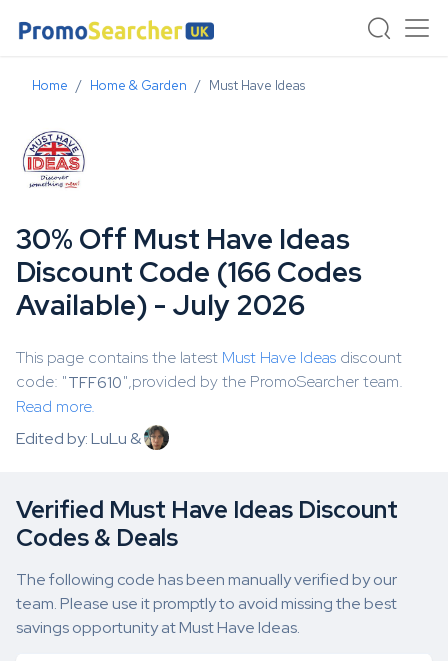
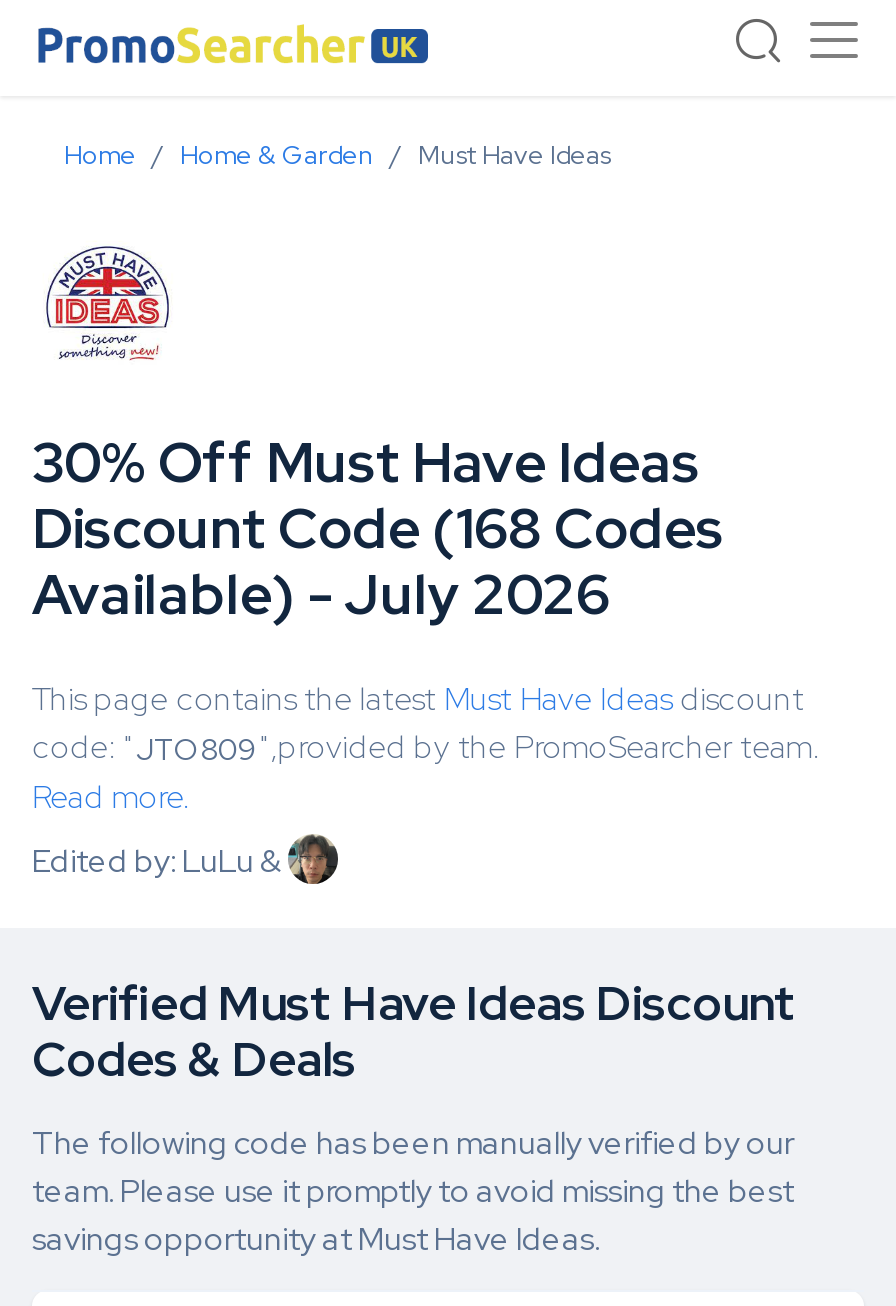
[16,253,362,291] Discount Code (166 Codes -> [32,490,724,566] Discount Code (168 Codes
[16,371,403,393] code: " TFF610 ",provided by the PromoSearcher team. -> [32,726,820,770] code: " JTO809 ",provided by the PromoSearcher team.

